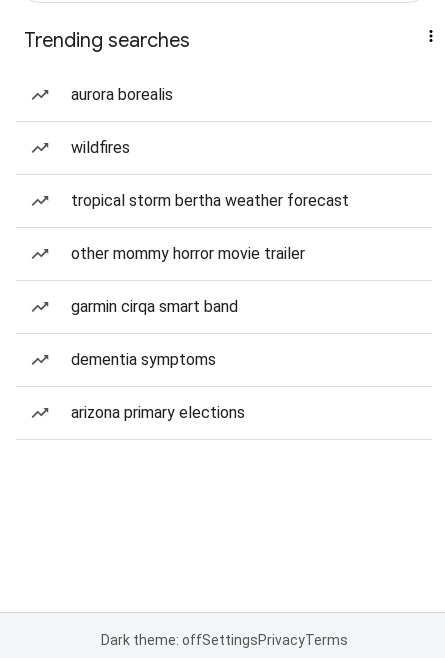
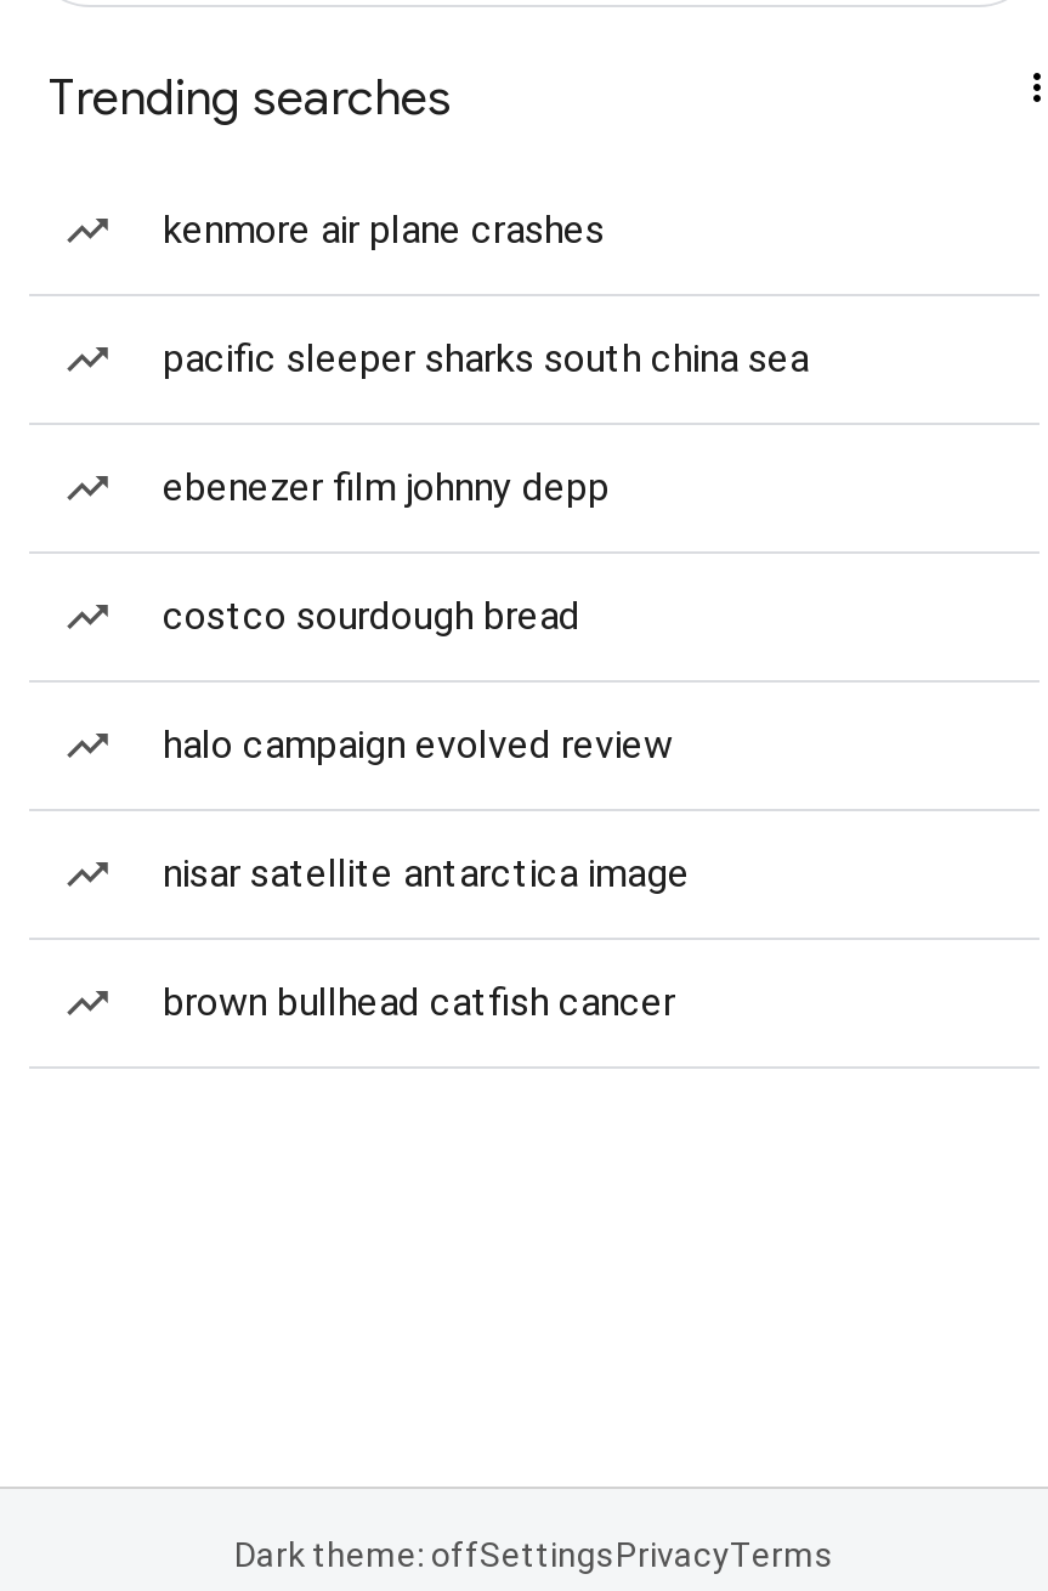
[71,85,173,104] aurora borealis -> [163,206,605,253] kenmore air plane crashes
[71,138,130,157] wildfires -> [163,335,809,381] pacific sleeper sharks south china sea
[71,191,349,210] tropical storm bertha weather forecast -> [163,464,610,510] ebenezer film johnny depp
[71,244,305,263] other mommy horror movie trailer -> [163,593,580,639] costco sourdough bread
[71,297,238,316] garmin cirqa smart band -> [163,721,673,768] halo campaign evolved review
[71,350,216,369] dementia symptoms -> [163,850,690,896] nisar satellite antarctica image
[71,403,245,422] arizona primary elections -> [163,979,675,1025] brown bullhead catfish cancer

